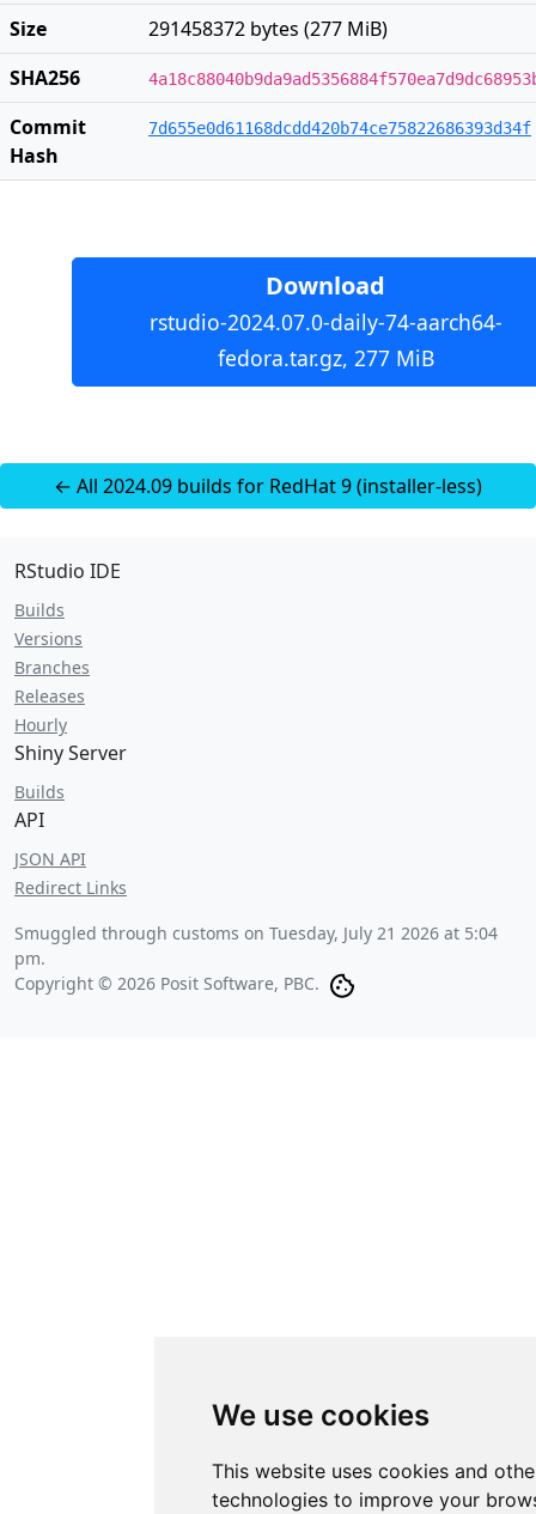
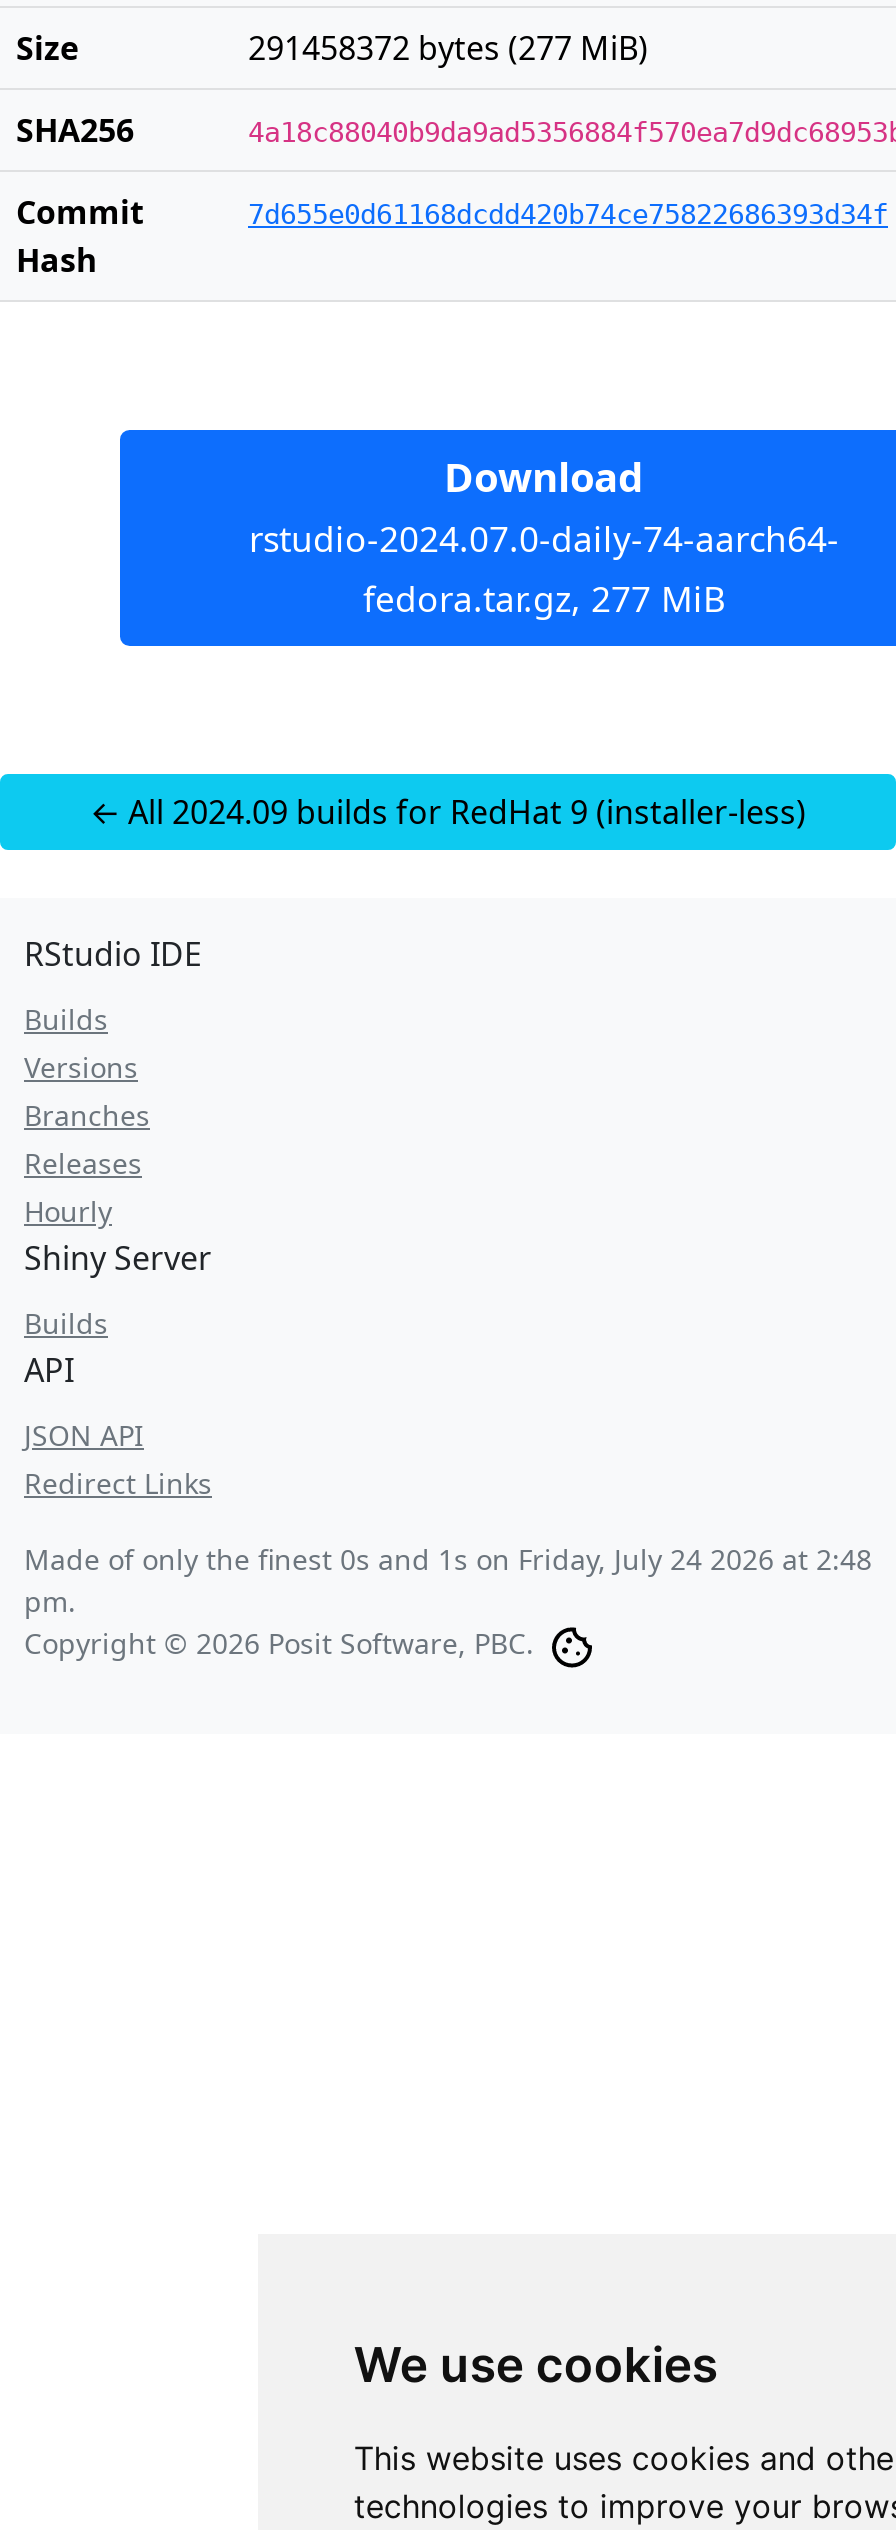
[14,922,498,944] Smuggled through customs on Tuesday, July 21 2026 at 5:04 -> [24,1540,872,1578] Made of only the finest 0s and 1s on Friday, July 24 2026 at 2:48

